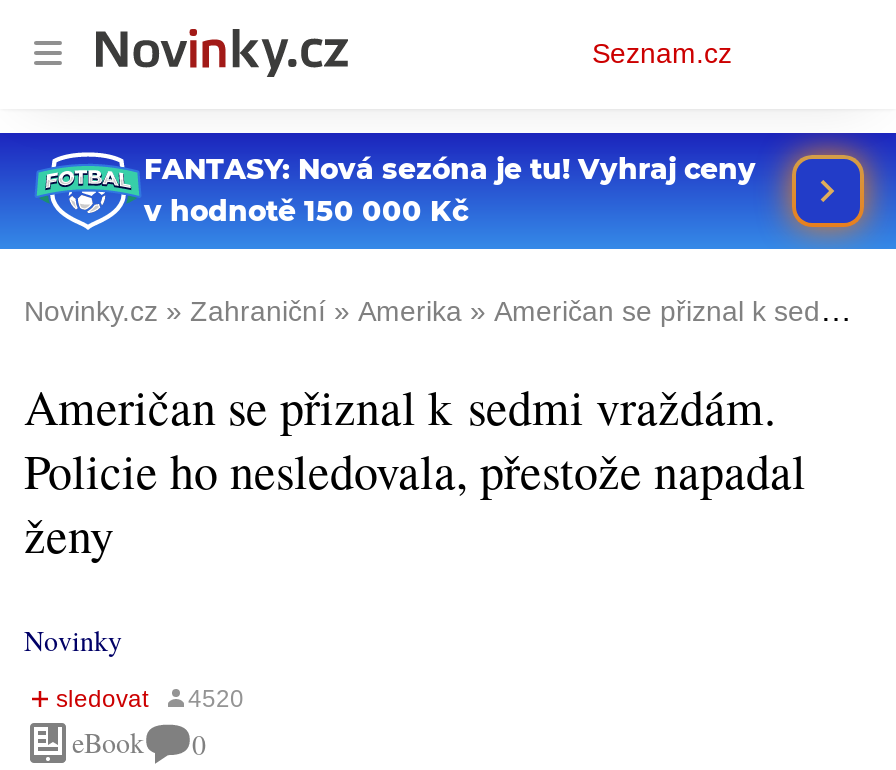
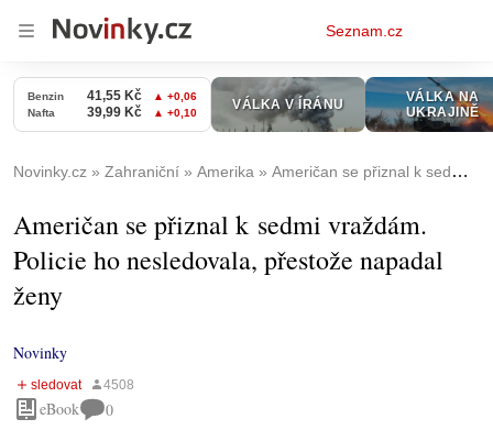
[6,131,890,251] [image] -> [3,75,490,137] [image]

